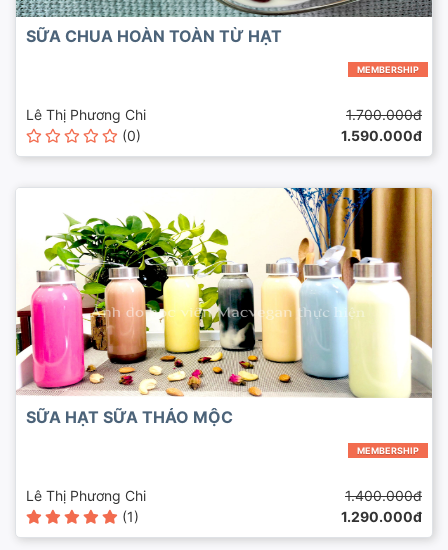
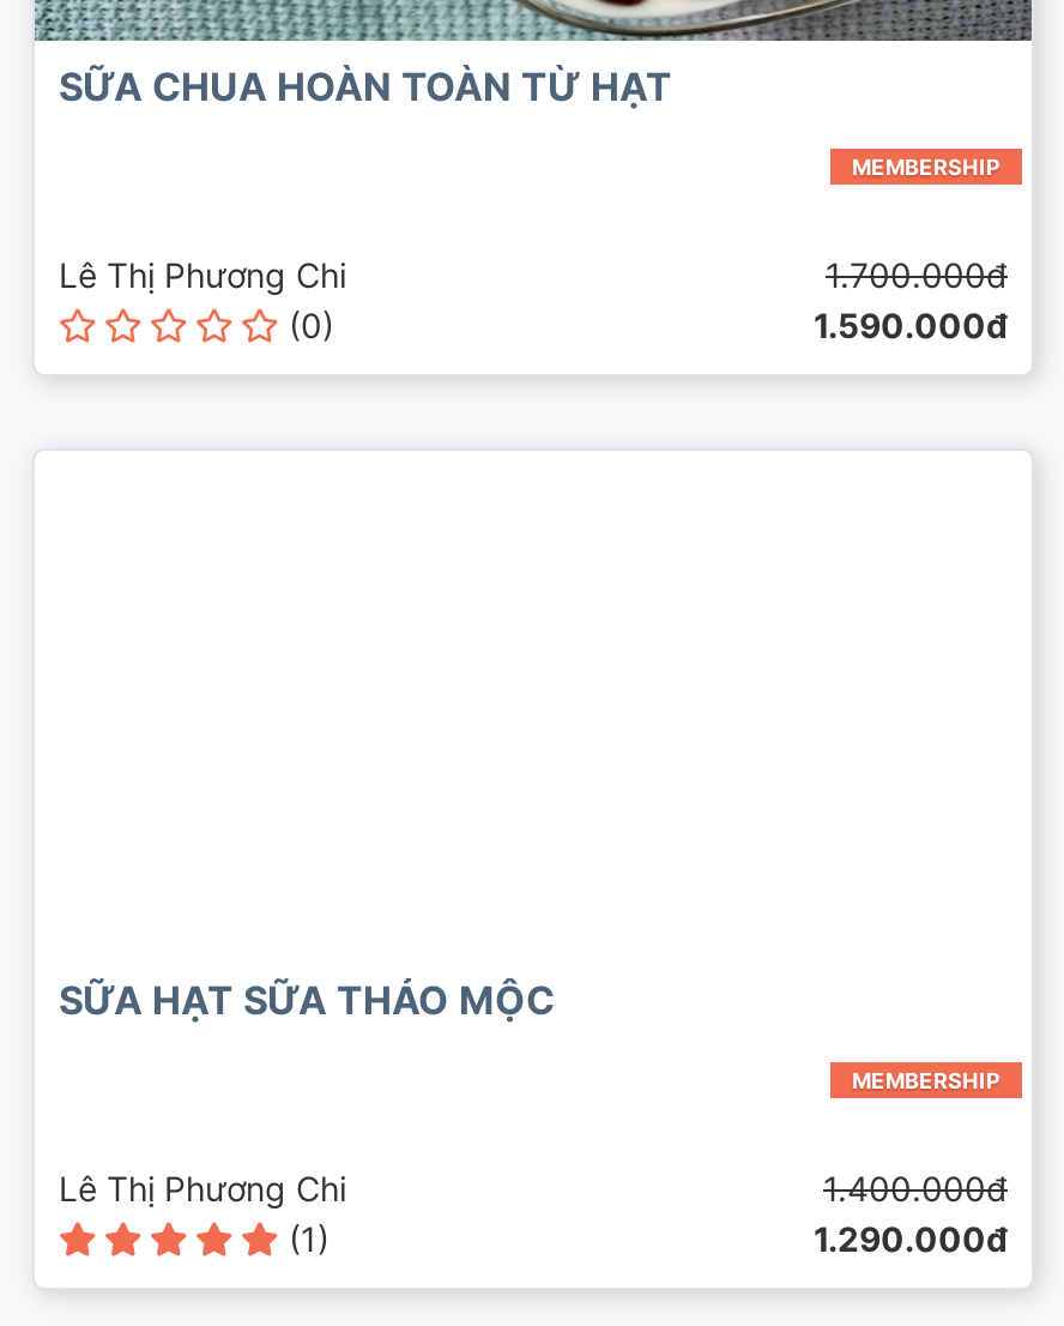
[15,187,433,399] [image] -> none

